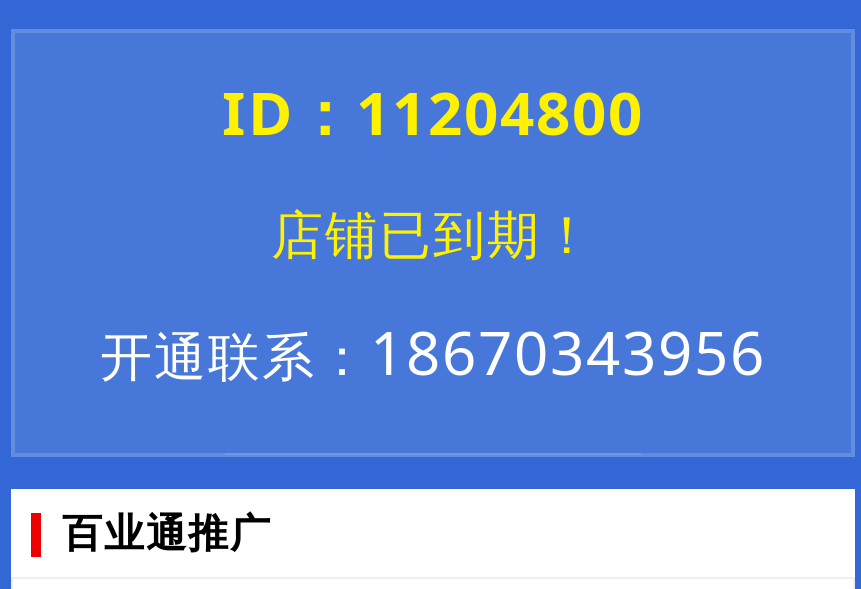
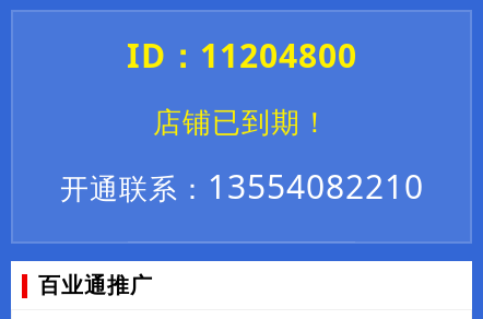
[100,310,766,392] 开通联系：18670343956 -> [60,163,423,208] 开通联系：13554082210

